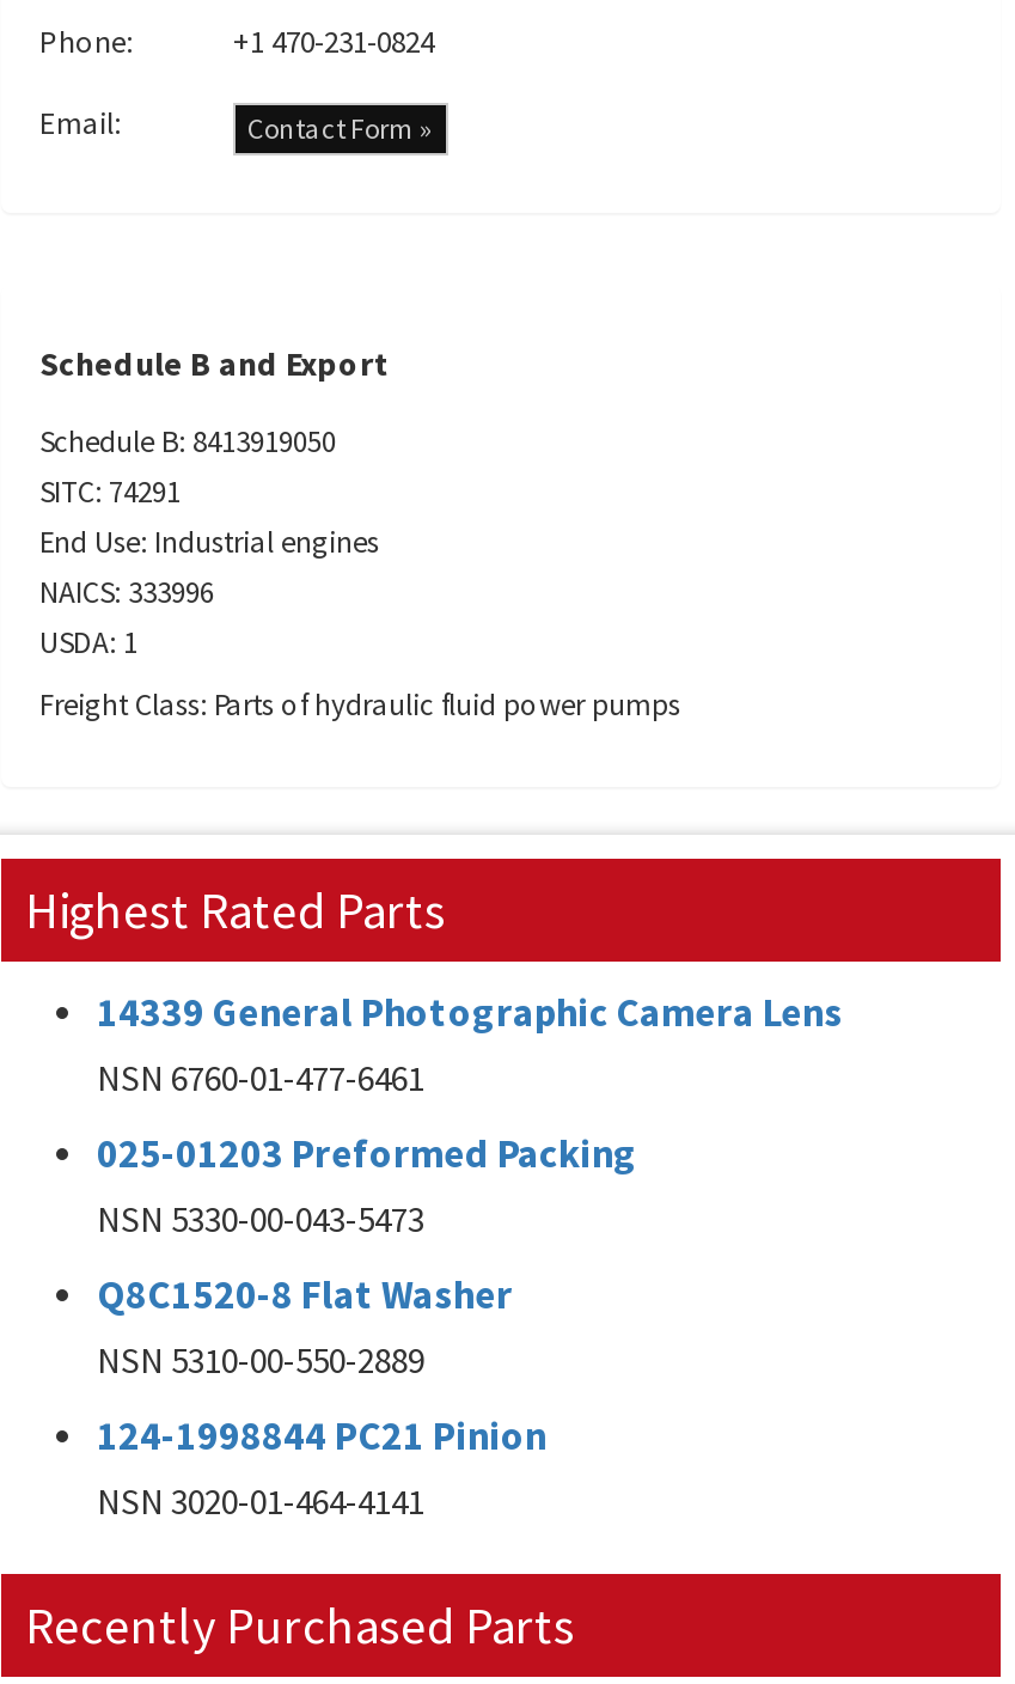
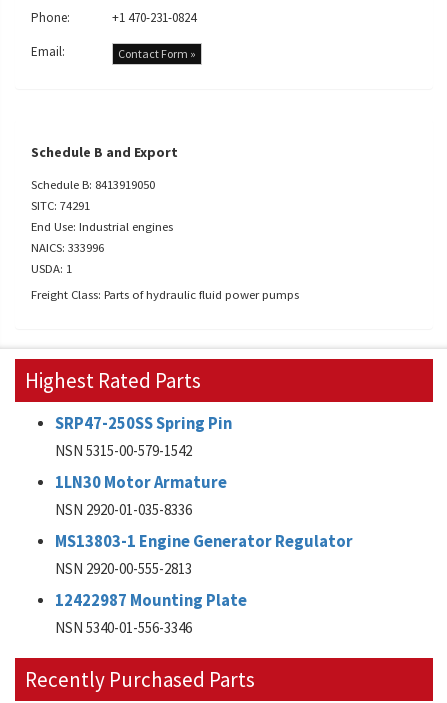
[97,988,843,1100] 14339 General Photographic Camera Lens | NSN 6760-01-477-6461 -> [55,413,232,460] SRP47-250SS Spring Pin | NSN 5315-00-579-1542
[97,1129,637,1241] 025-01203 Preformed Packing | NSN 5330-00-043-5473 -> [55,472,227,519] 1LN30 Motor Armature | NSN 2920-01-035-8336
[97,1270,513,1383] Q8C1520-8 Flat Washer | NSN 5310-00-550-2889 -> [55,531,353,578] MS13803-1 Engine Generator Regulator | NSN 2920-00-555-2813
[97,1411,546,1524] 124-1998844 PC21 Pinion | NSN 3020-01-464-4141 -> [55,590,247,637] 12422987 Mounting Plate | NSN 5340-01-556-3346

